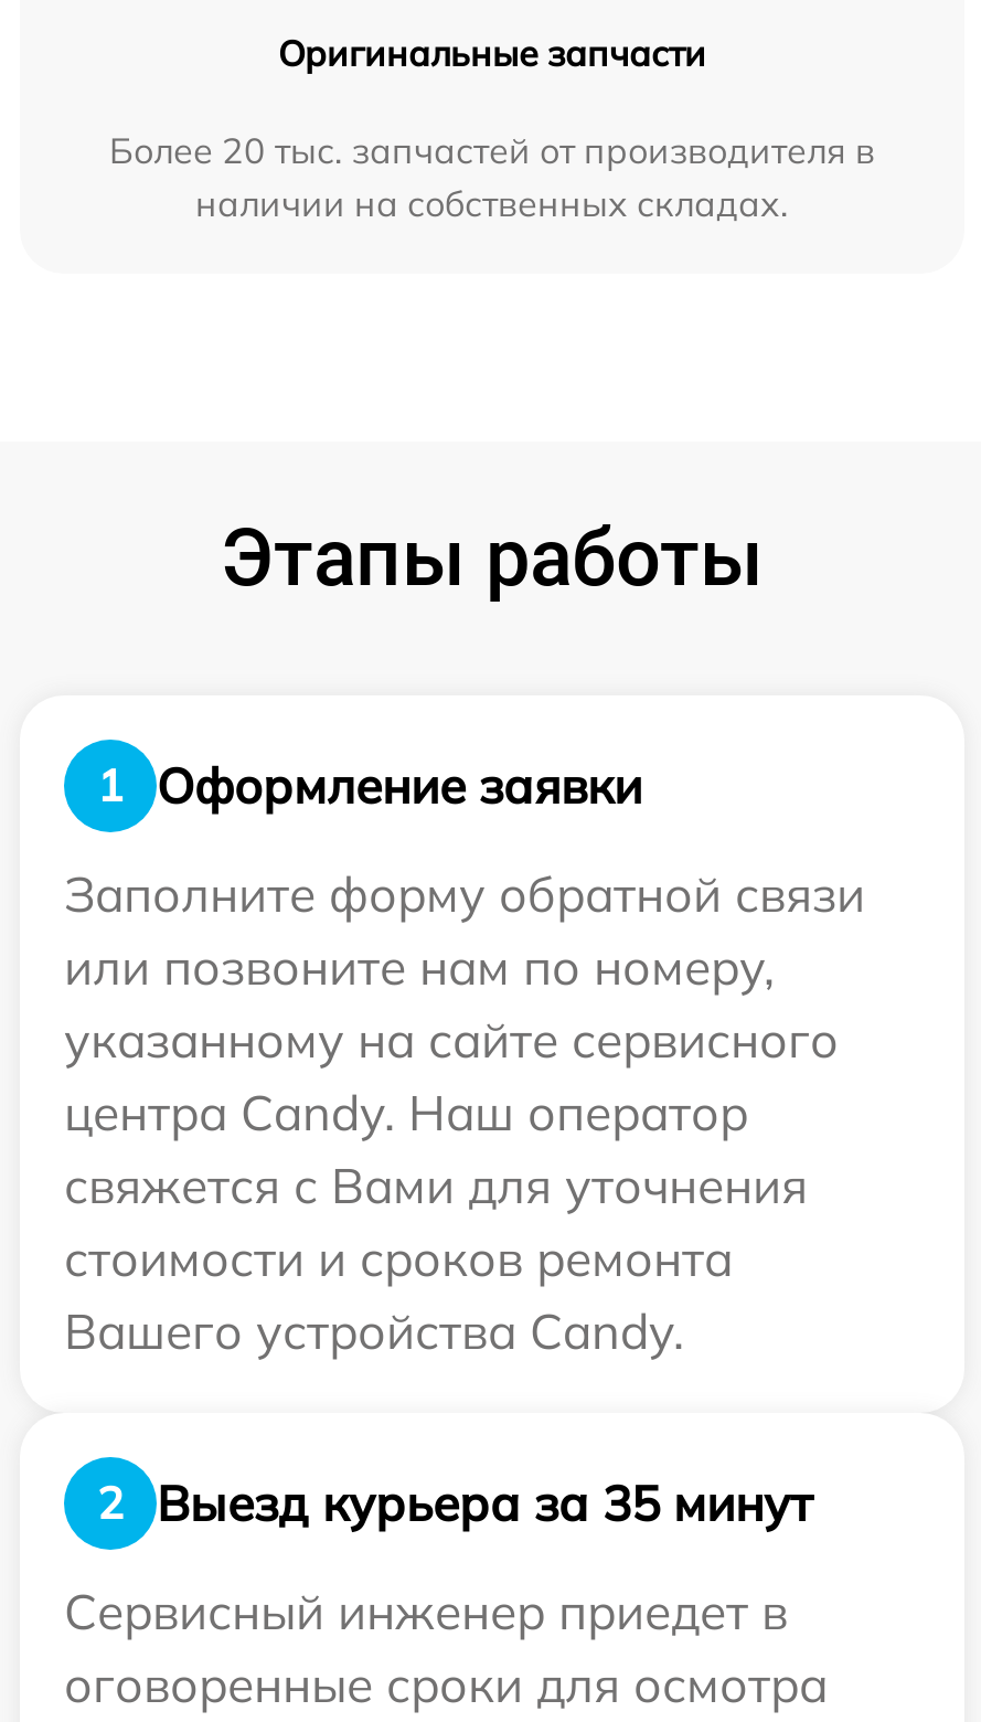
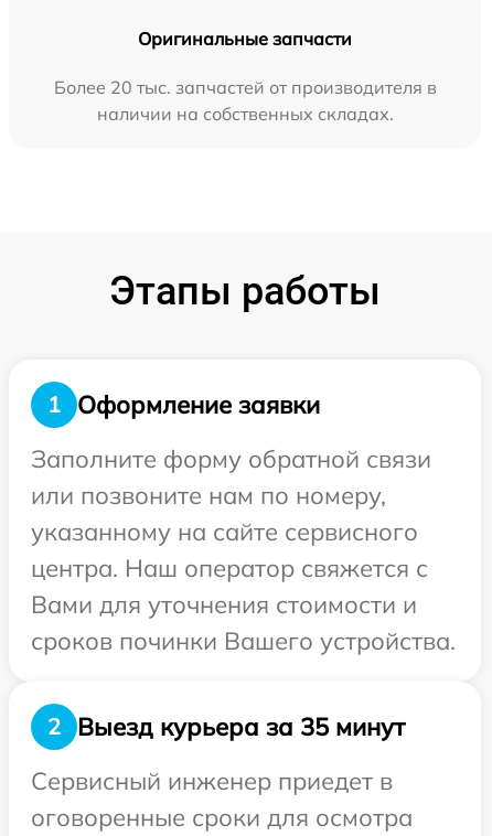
[64,1082,808,1362] центра Candy. Наш оператор | свяжется с Вами для уточнения | стоимости и сроков ремонта | Вашего устройства Candy. -> [31,553,456,656] центра. Наш оператор свяжется с | Вами для уточнения стоимости и | сроков починки Вашего устройства.

